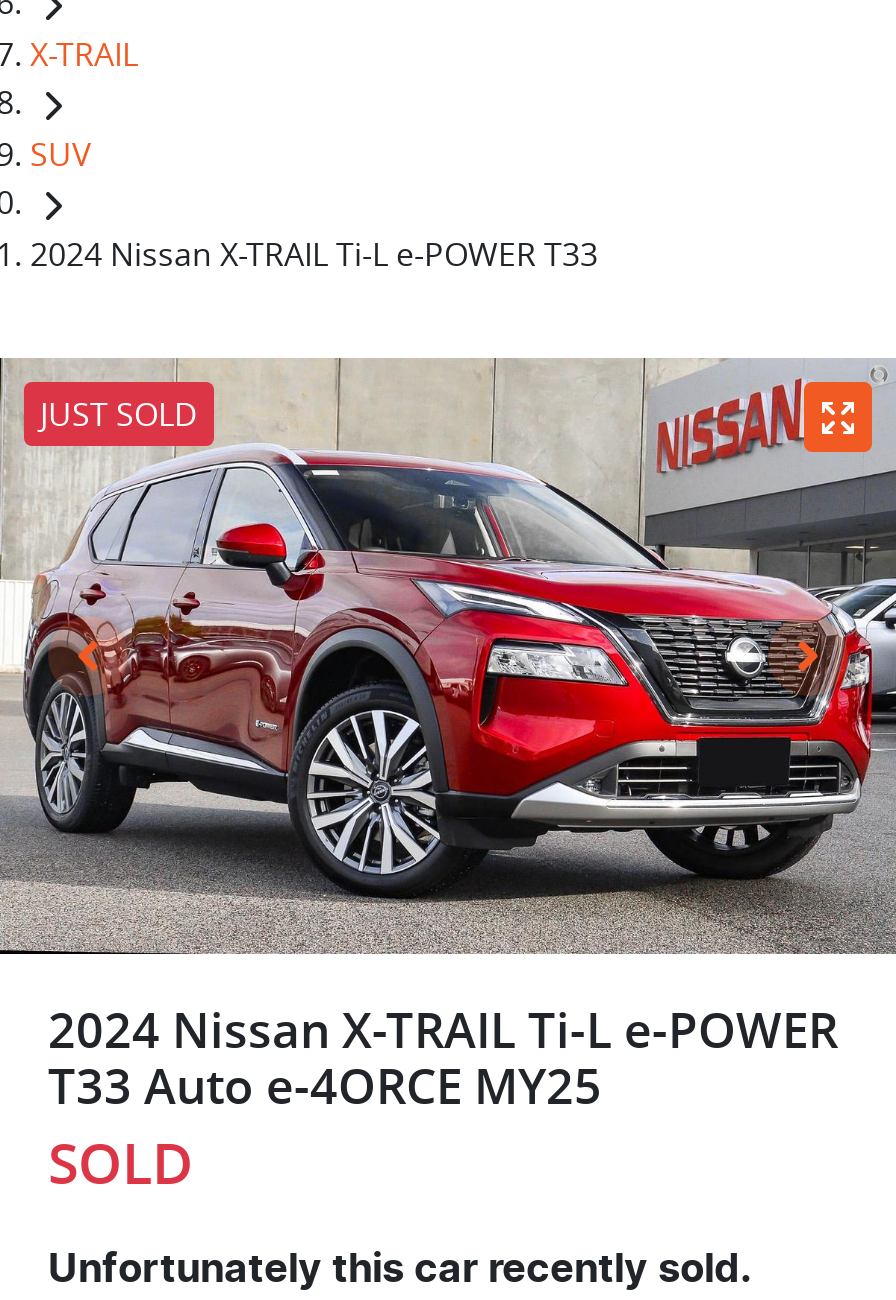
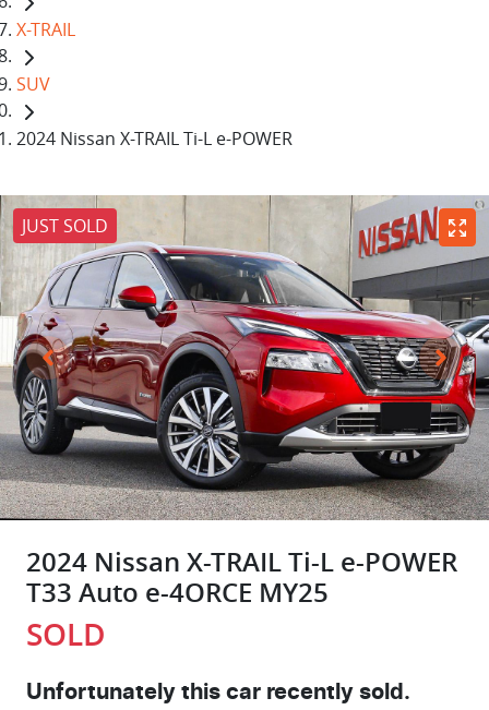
[30,231,598,275] 2024 Nissan X-TRAIL Ti-L e-POWER T33 -> [16,126,293,150] 2024 Nissan X-TRAIL Ti-L e-POWER

